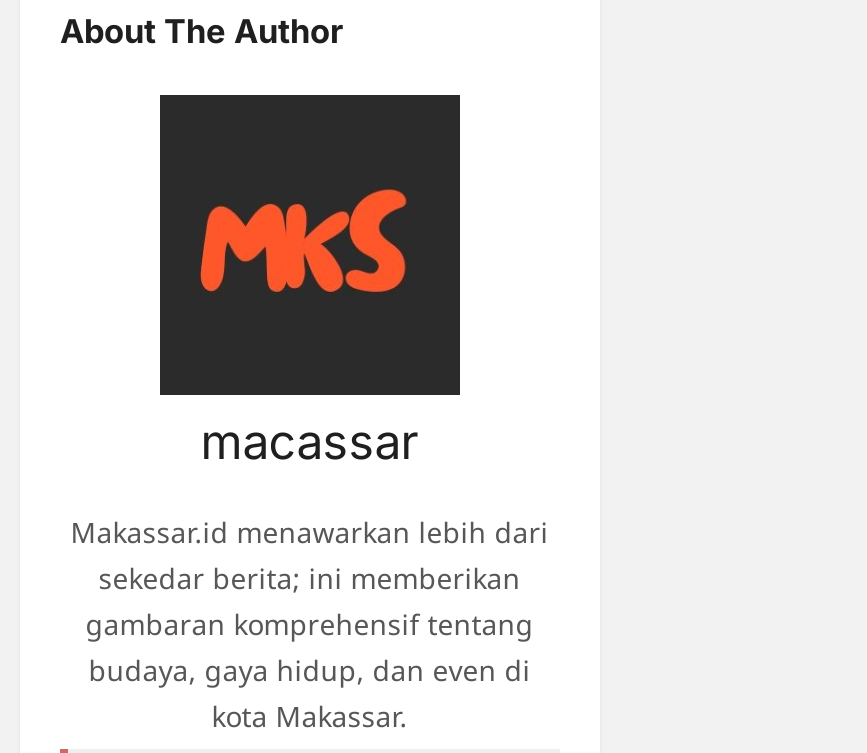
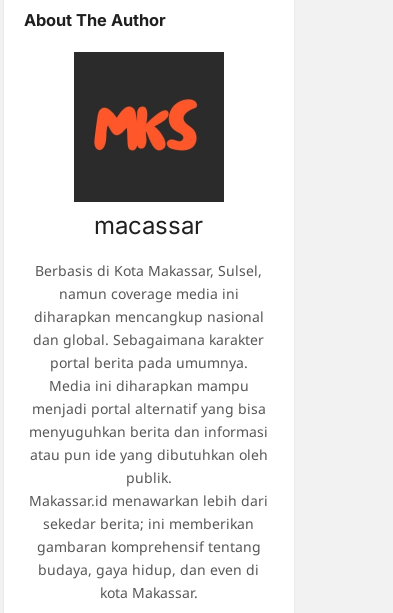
none -> [29,261,268,487] Berbasis di Kota Makassar, Sulsel, | namun coverage media ini | diharapkan mencangkup nasional | dan global. Sebagaimana karakter | portal berita pada umumnya. | Media ini diharapkan mampu | menjadi portal alternatif yang bisa | menyuguhkan berita dan informasi | atau pun ide yang dibutuhkan oleh | publik.

